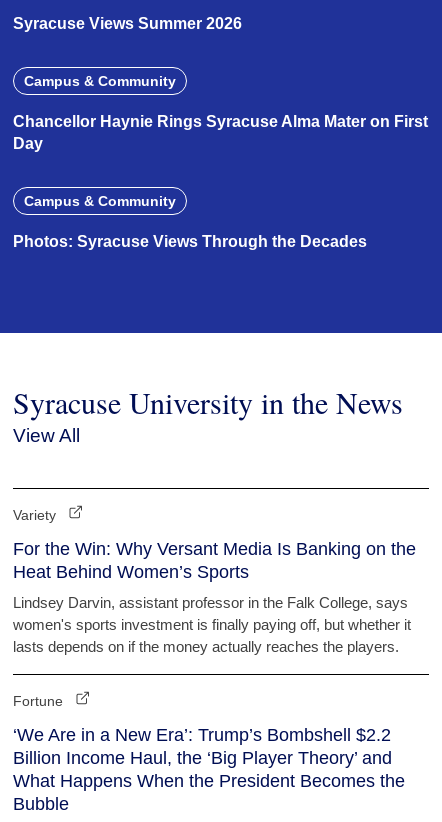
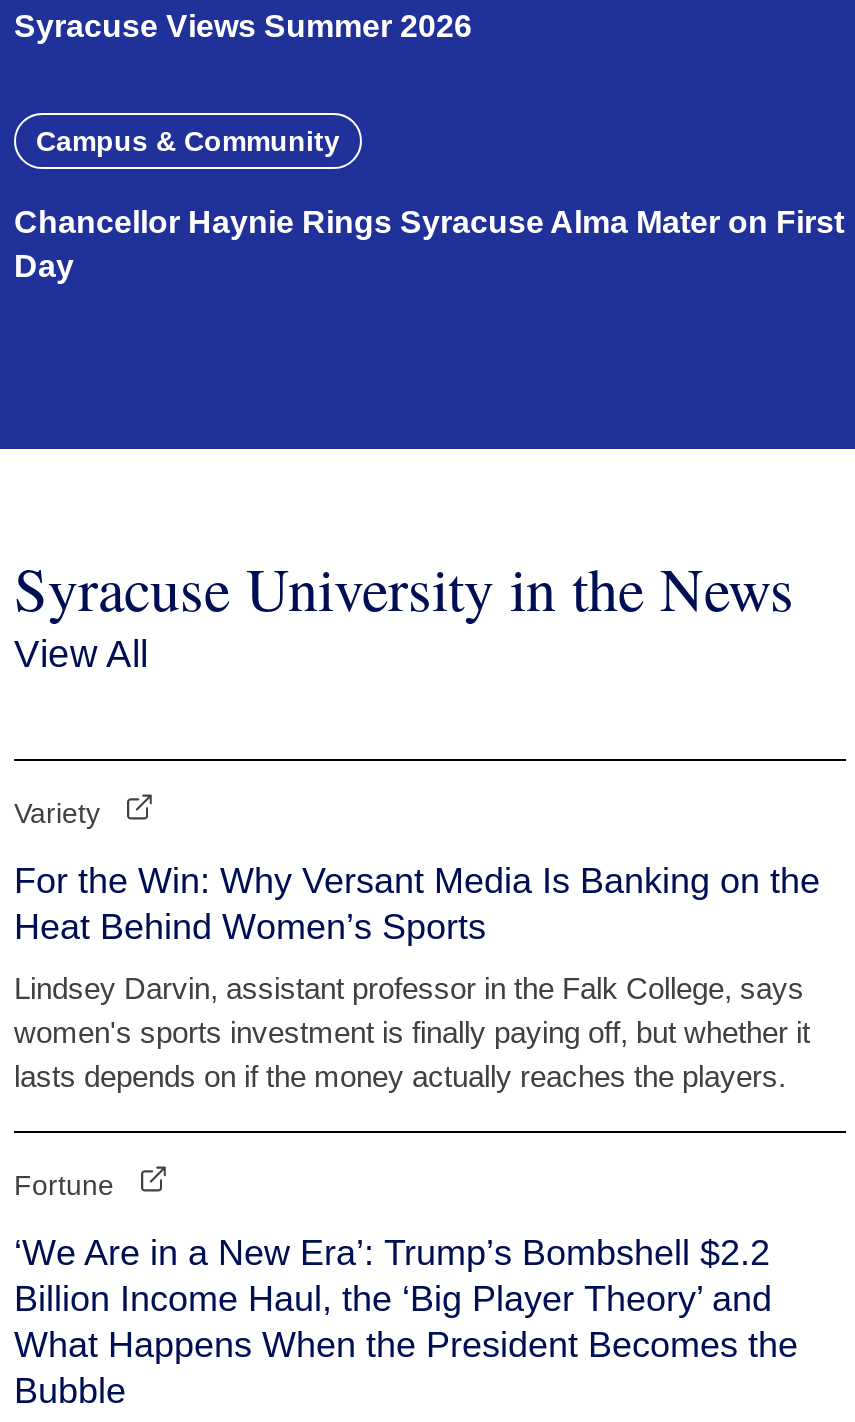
[13,193,367,250] Campus & Community | Photos: Syracuse Views Through the Decades -> none

